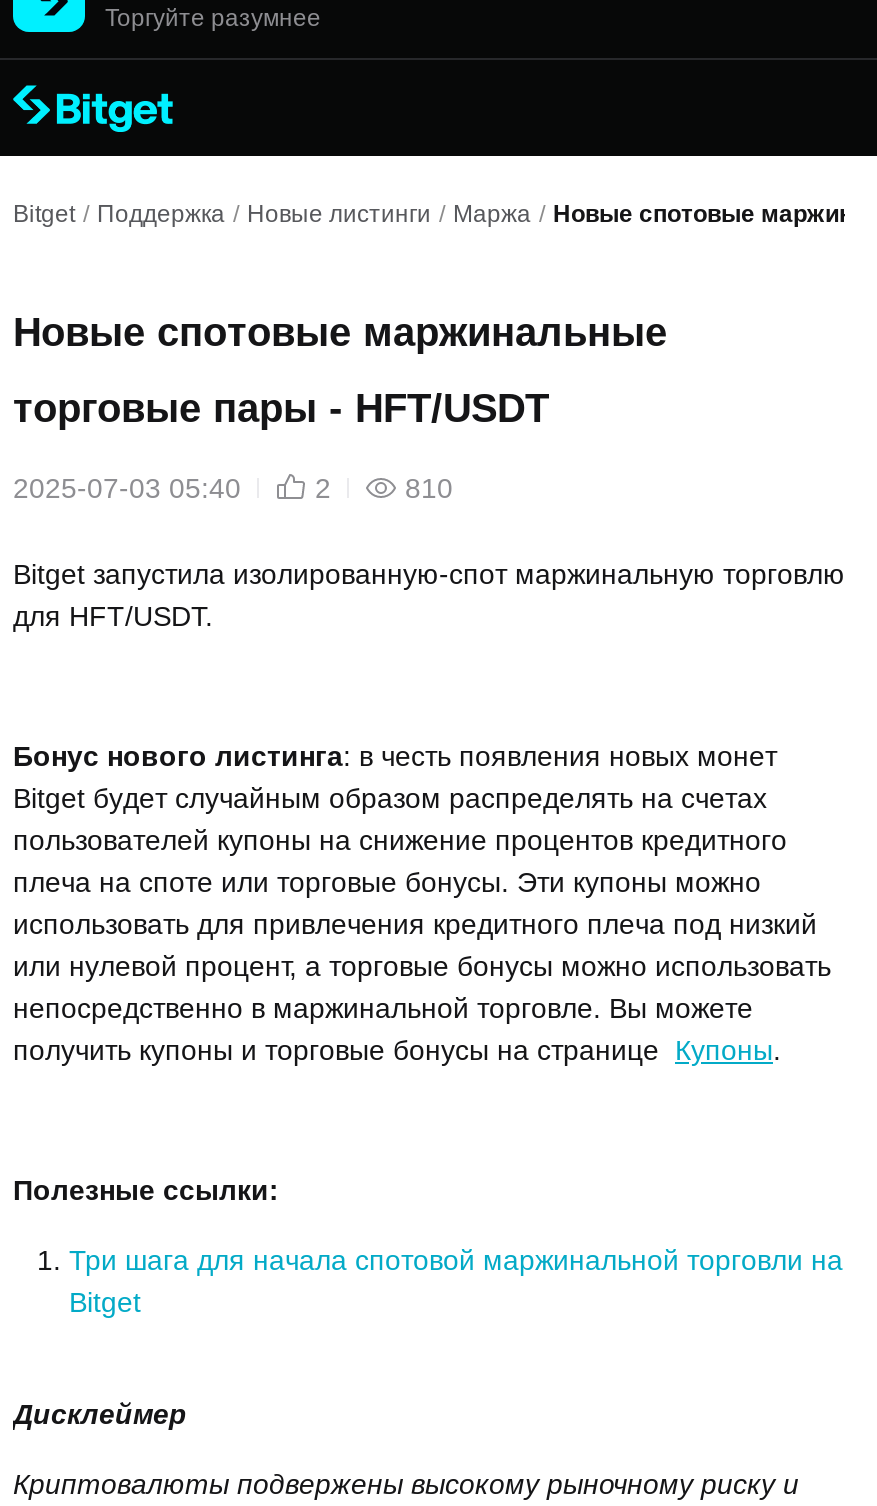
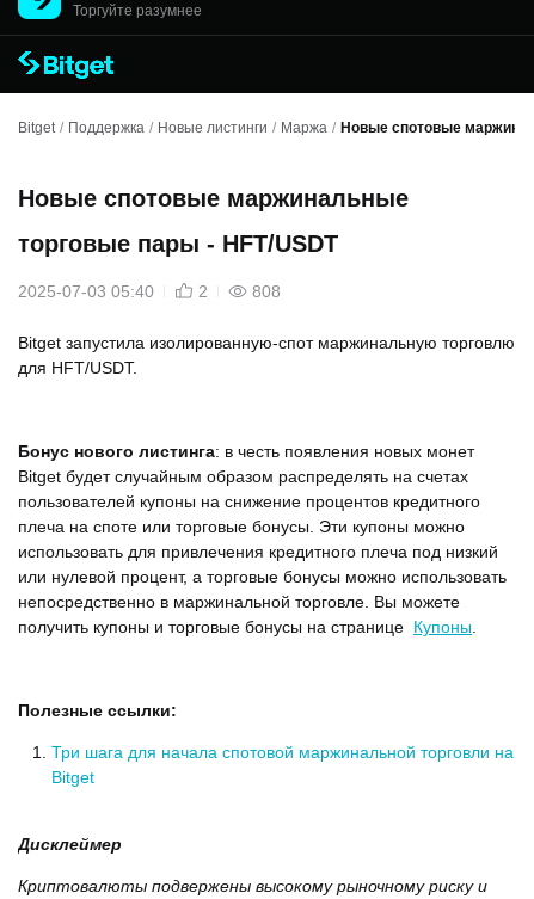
[405,472,453,504] 810 -> [252,282,281,301] 808

